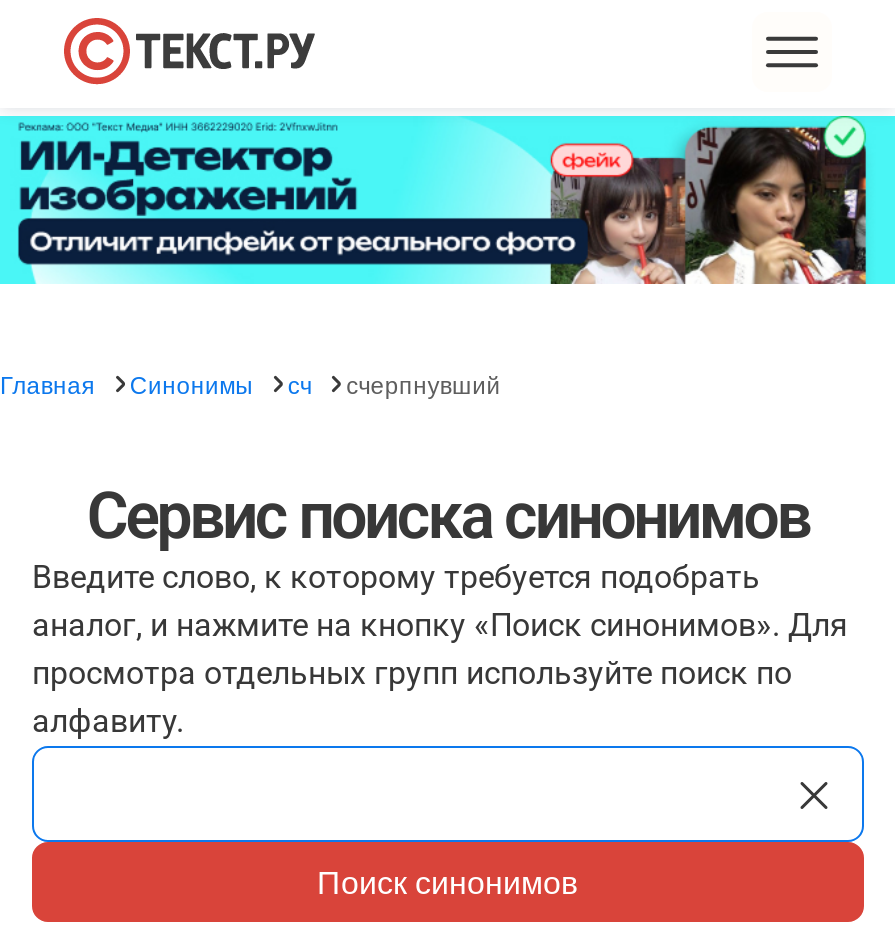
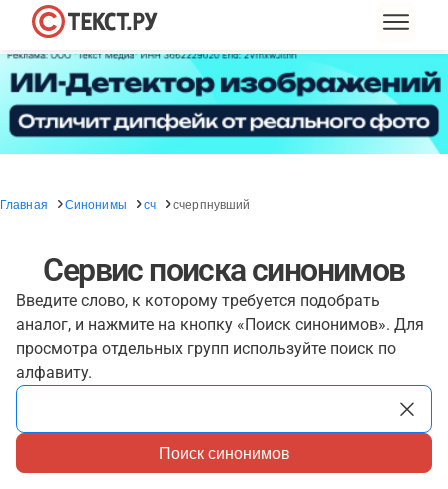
[6,116,878,286] [image] -> [3,53,442,155] [image]

